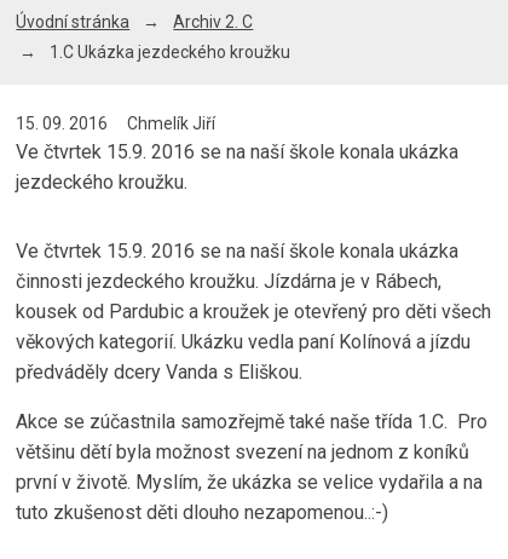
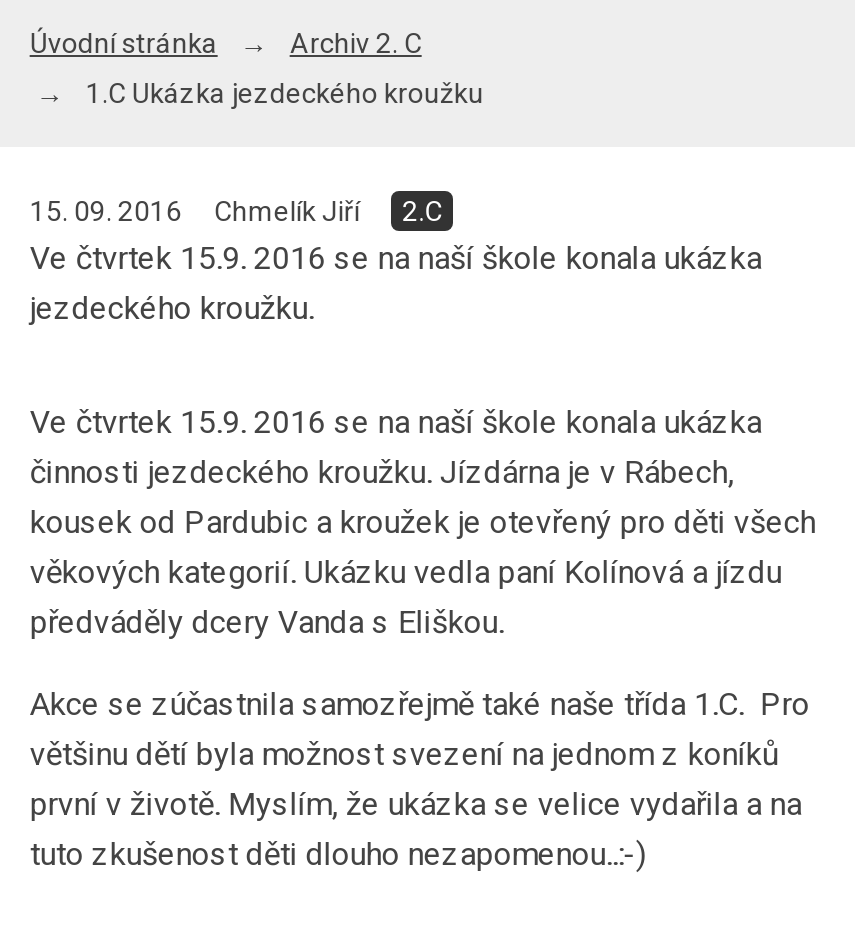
none -> [402,196,442,228] 2.C

